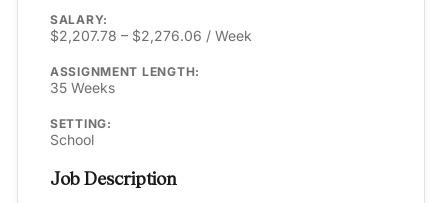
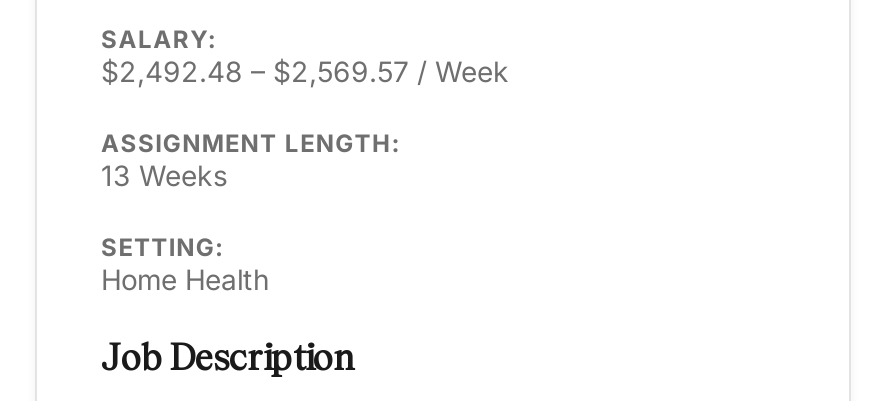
[50,27,252,44] $2,207.78 – $2,276.06 / Week -> [101,54,509,88] $2,492.48 – $2,569.57 / Week
[50,79,115,96] 35 Weeks -> [101,158,227,192] 13 Weeks
[50,131,94,148] School -> [101,262,269,296] Home Health

